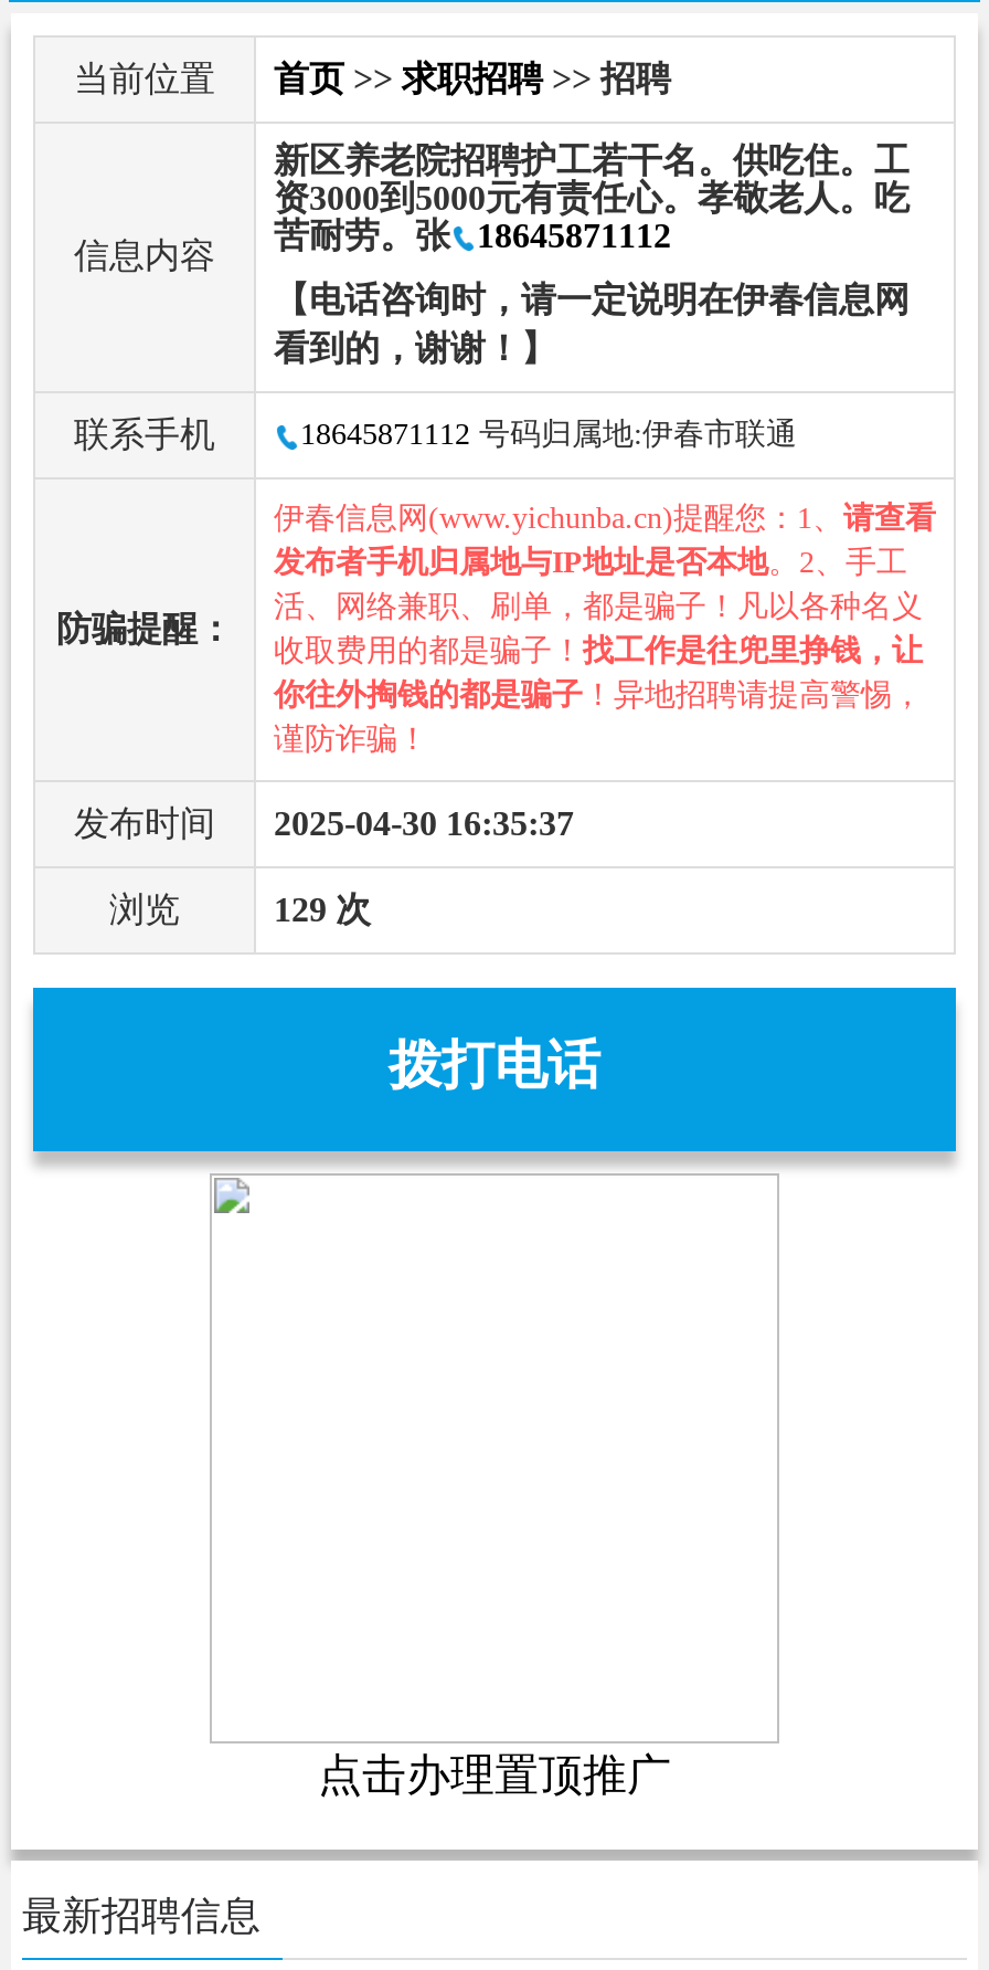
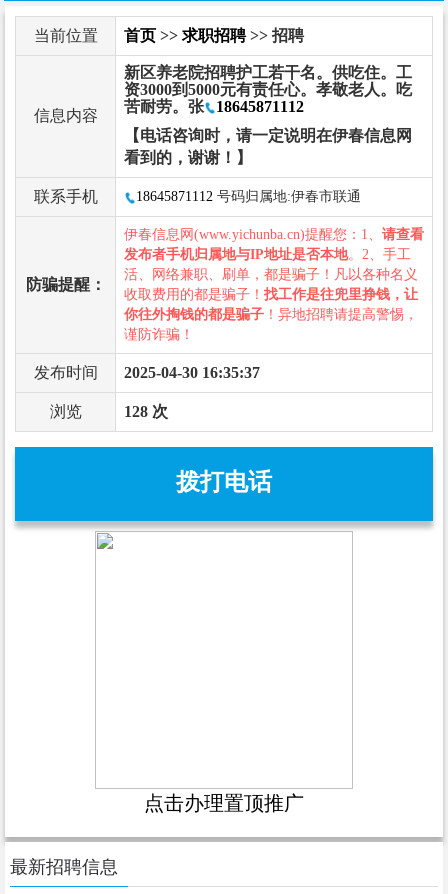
[274,891,371,928] 129 次 -> [124,403,168,420] 128 次

